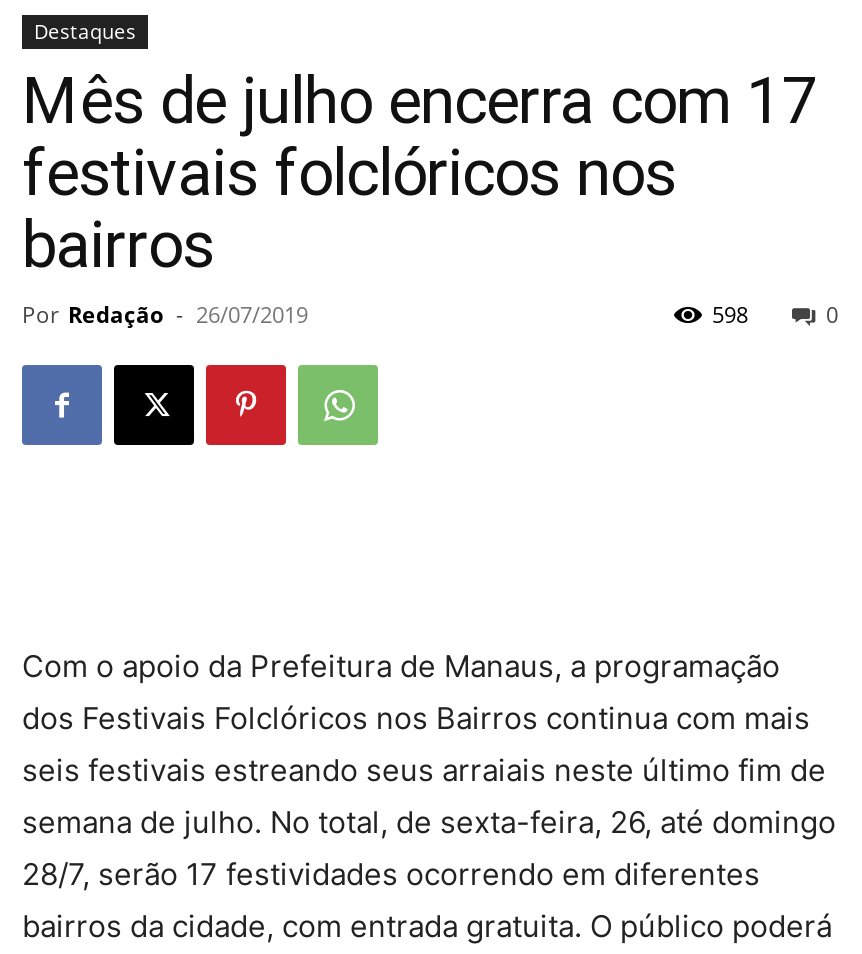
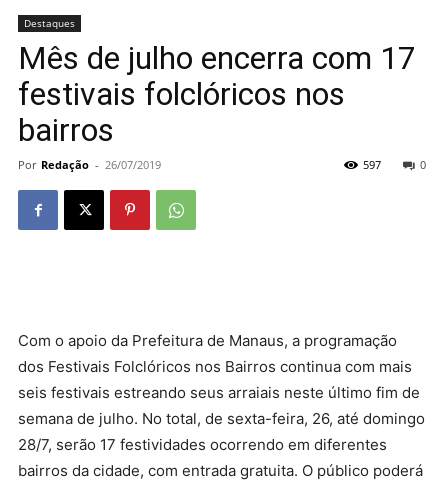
[712,299,748,329] 598 -> [363,157,381,172] 597

